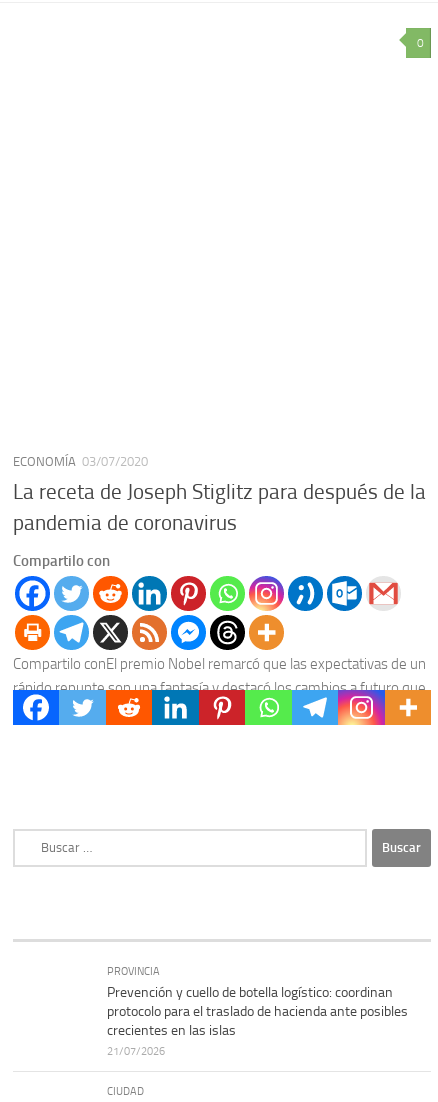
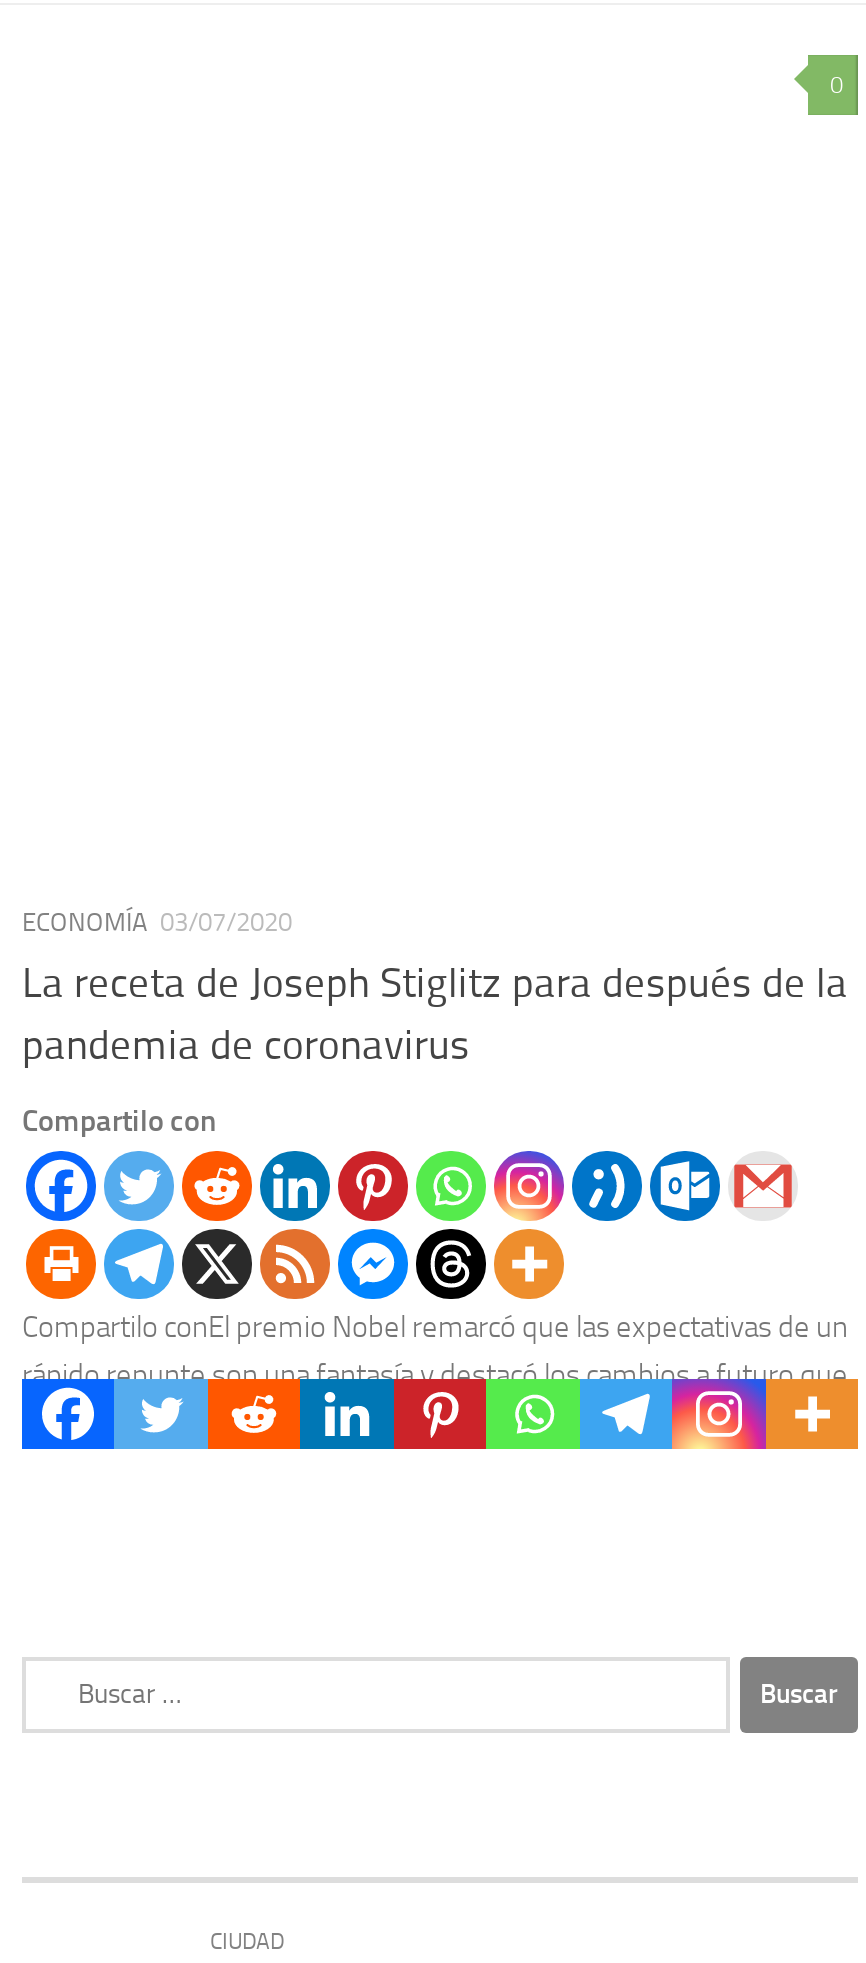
[107,964,408,1058] PROVINCIA | Prevención y cuello de botella logístico: coordinan | protocolo para el traslado de hacienda ante posibles | crecientes en las islas | 21/07/2026 -> none

